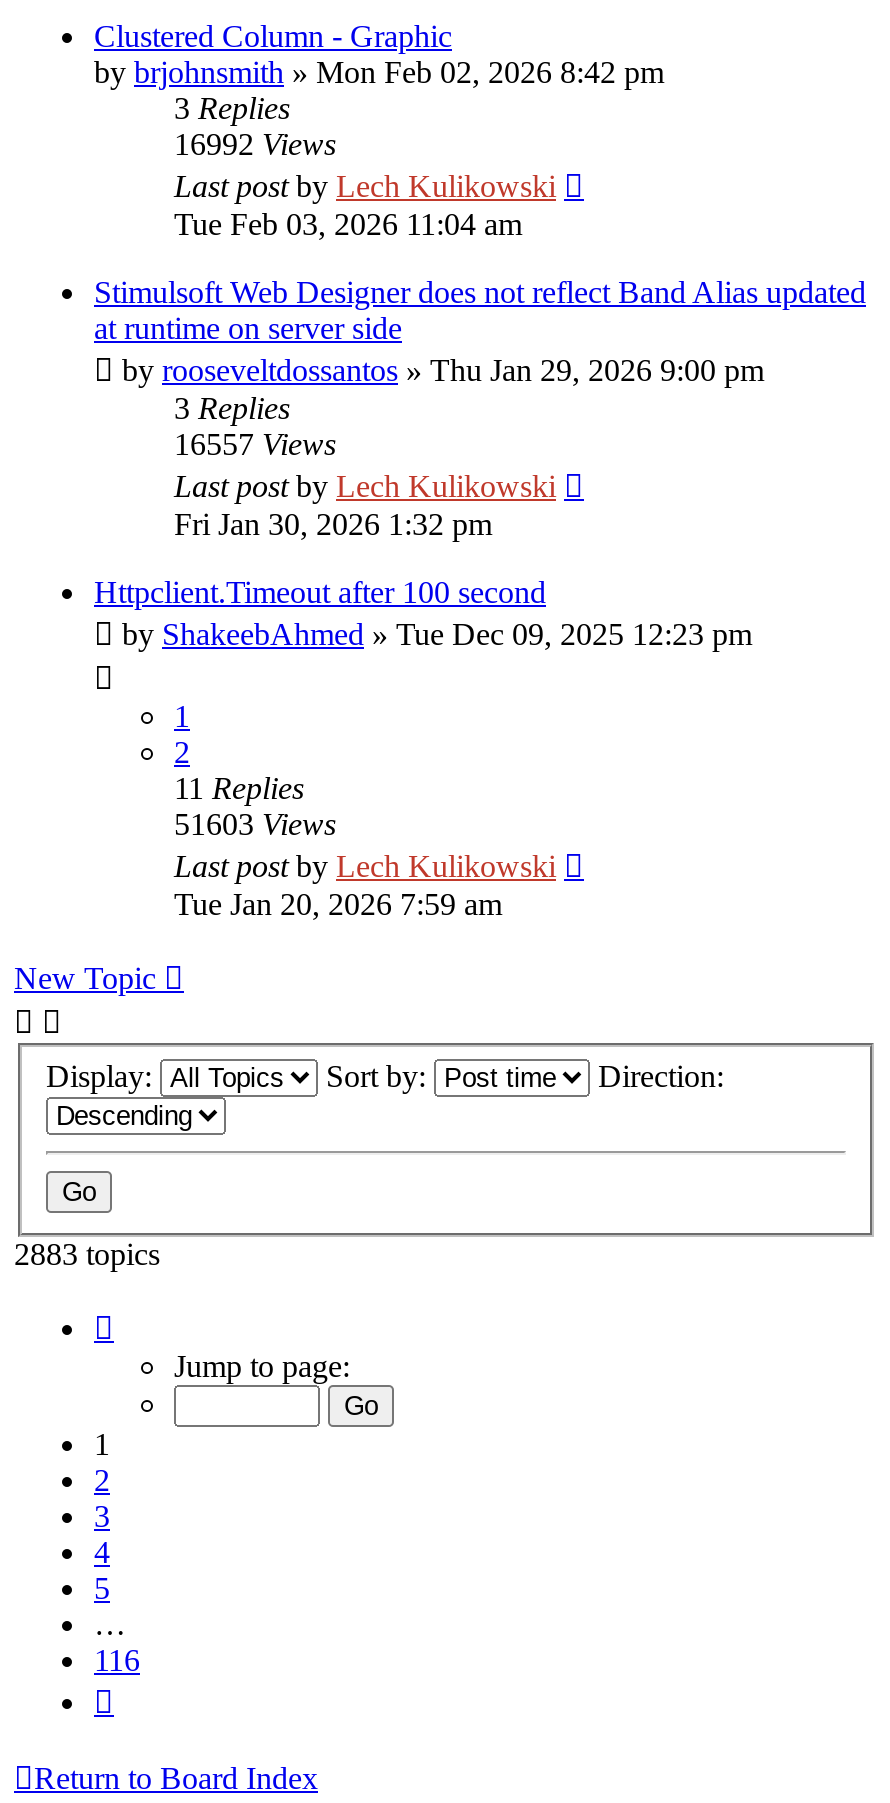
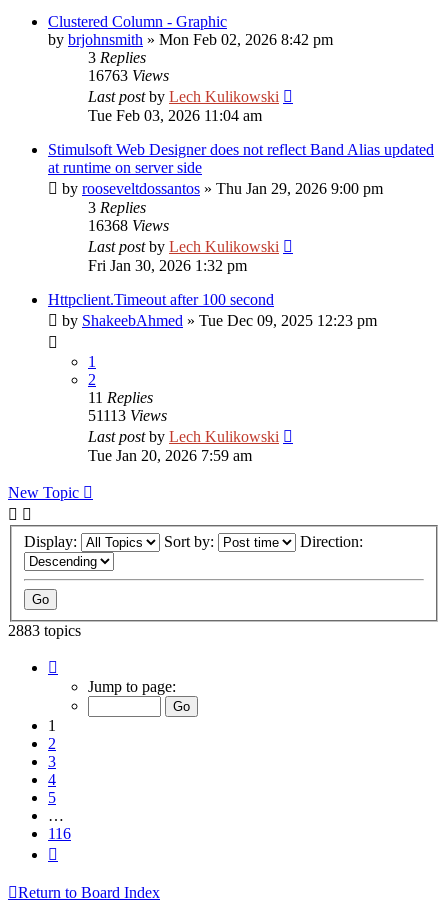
[174,127,336,161] 16992 Views -> [88,67,169,84] 16763 Views
[174,427,336,461] 16557 Views -> [88,217,169,234] 16368 Views
[174,807,336,841] 51603 Views -> [88,407,167,424] 51113 Views

